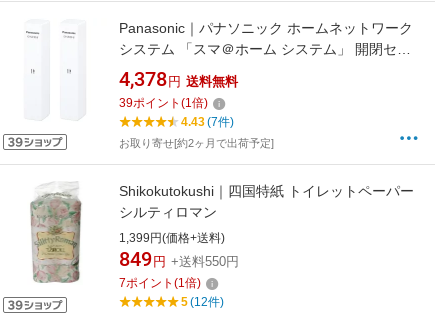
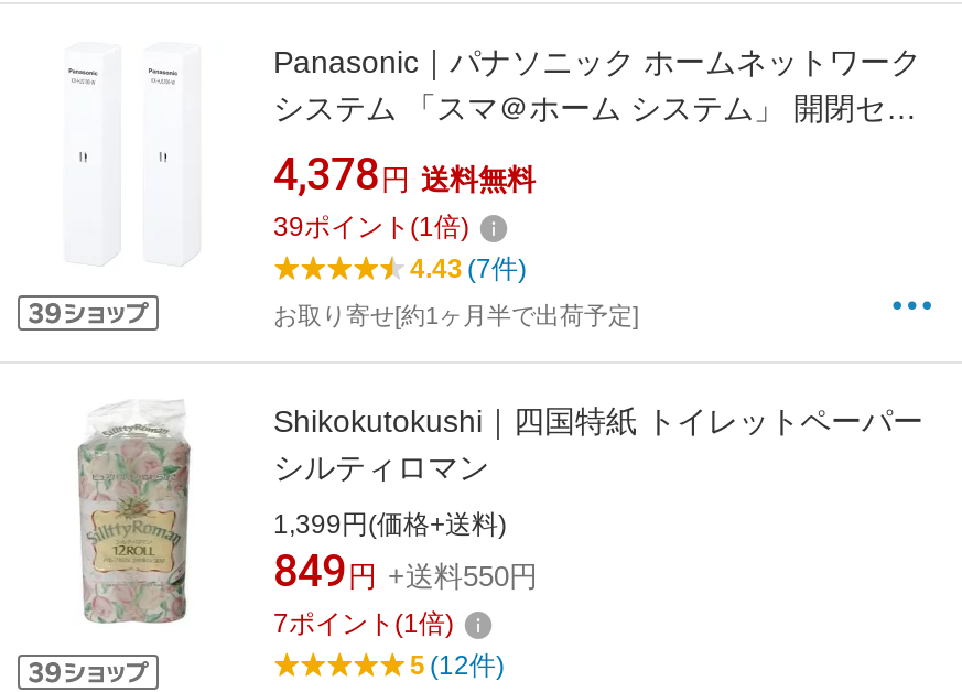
[119,137,274,149] お取り寄せ[約2ヶ月で出荷予定] -> [273,302,639,328] お取り寄せ[約1ヶ月半で出荷予定]

